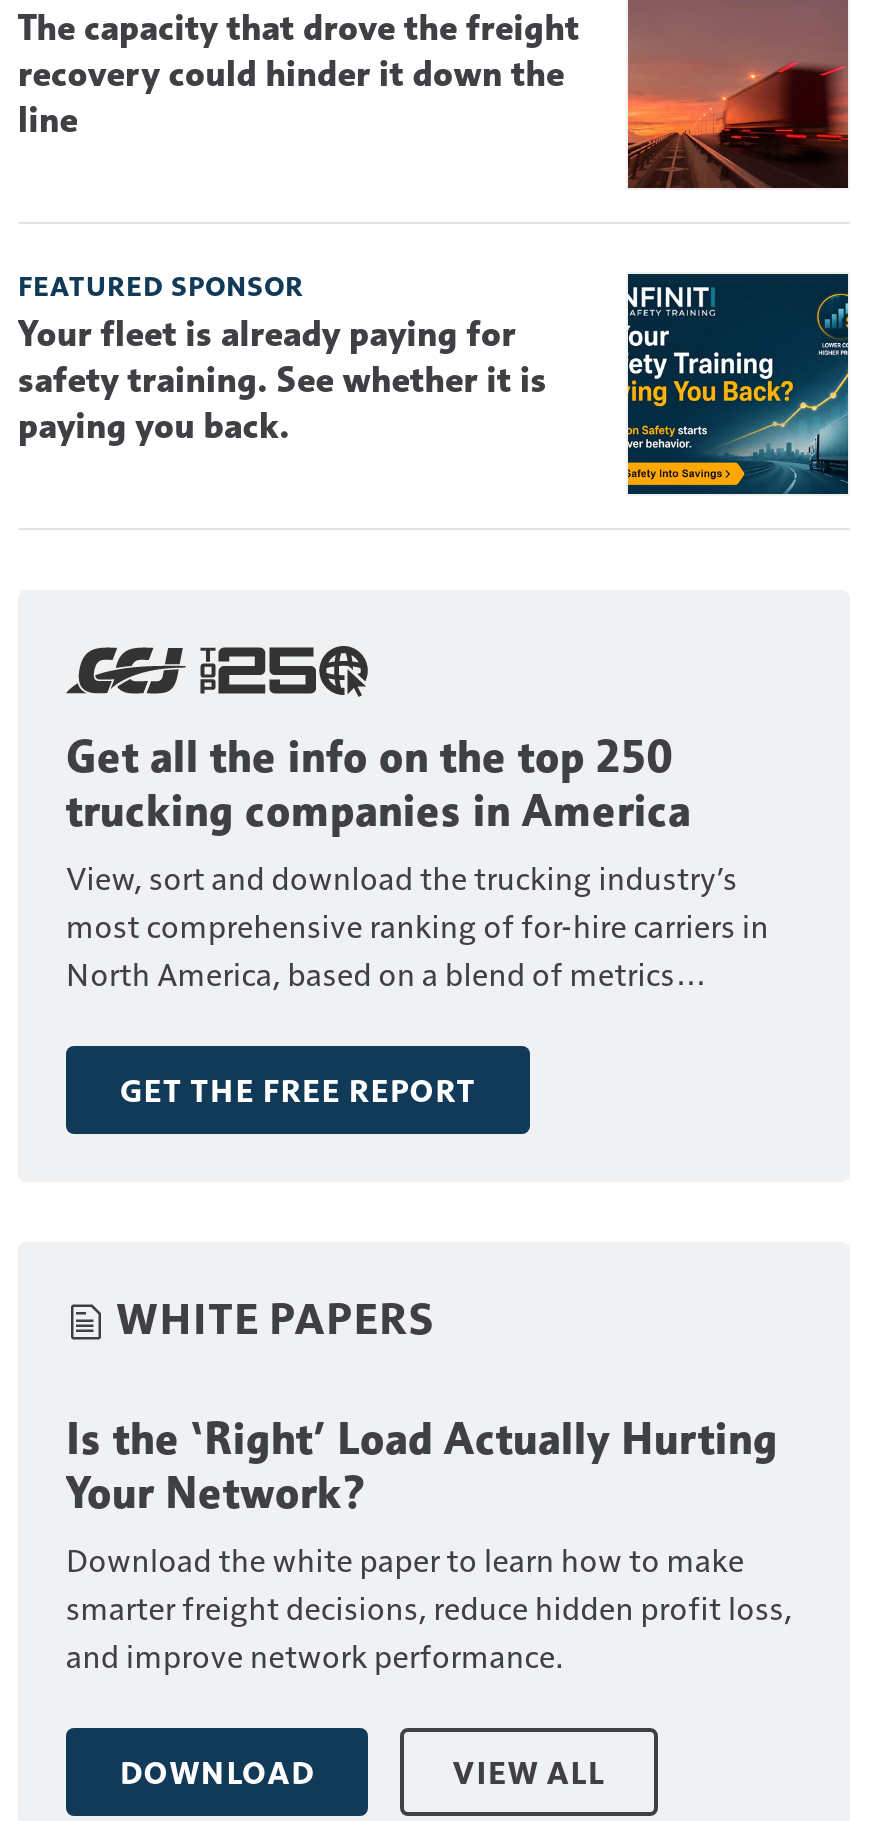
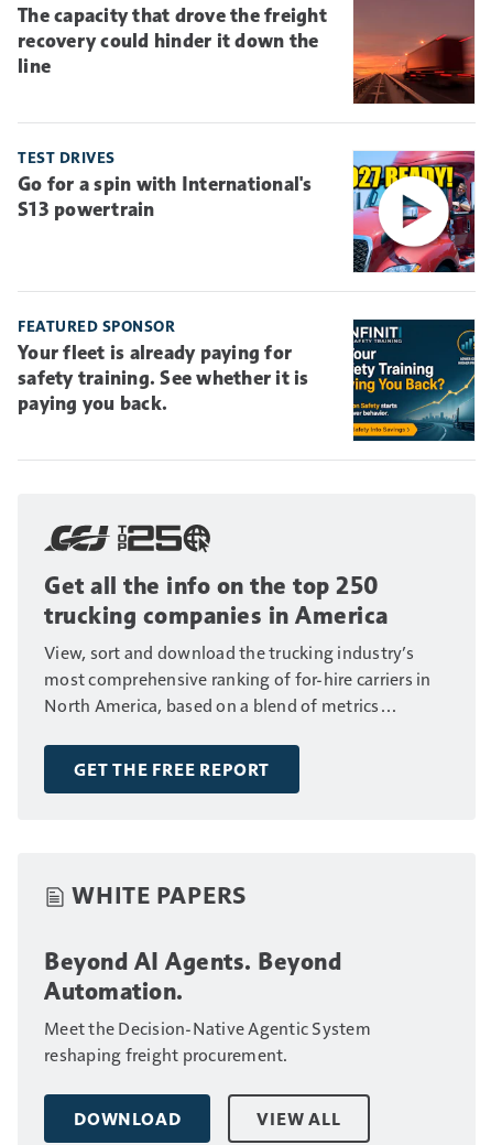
none -> [18,148,476,273] [image] | TEST DRIVES | Go for a spin with International's | S13 powertrain
moved [18,269,852,1343] -> [18,317,477,909]: [image] | FEATURED SPONSOR | Your fleet is already paying for | ... | GET THE FREE REPORT | WHITE PAPERS
[66,1411,792,1675] Is the ‘Right’ Load Actually Hurting | Your Network? | Download the white paper to learn how to make | smarter freight decisions, reduce hidden profit loss, | and improve network performance. -> [44,946,371,1065] Beyond AI Agents. Beyond | Automation. | Meet the Decision-Native Agentic System | reshaping freight procurement.

